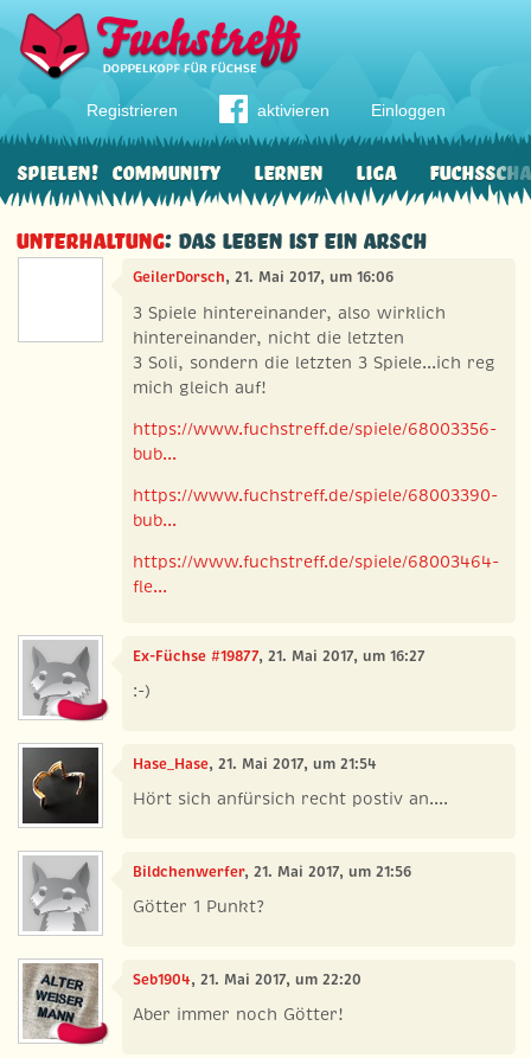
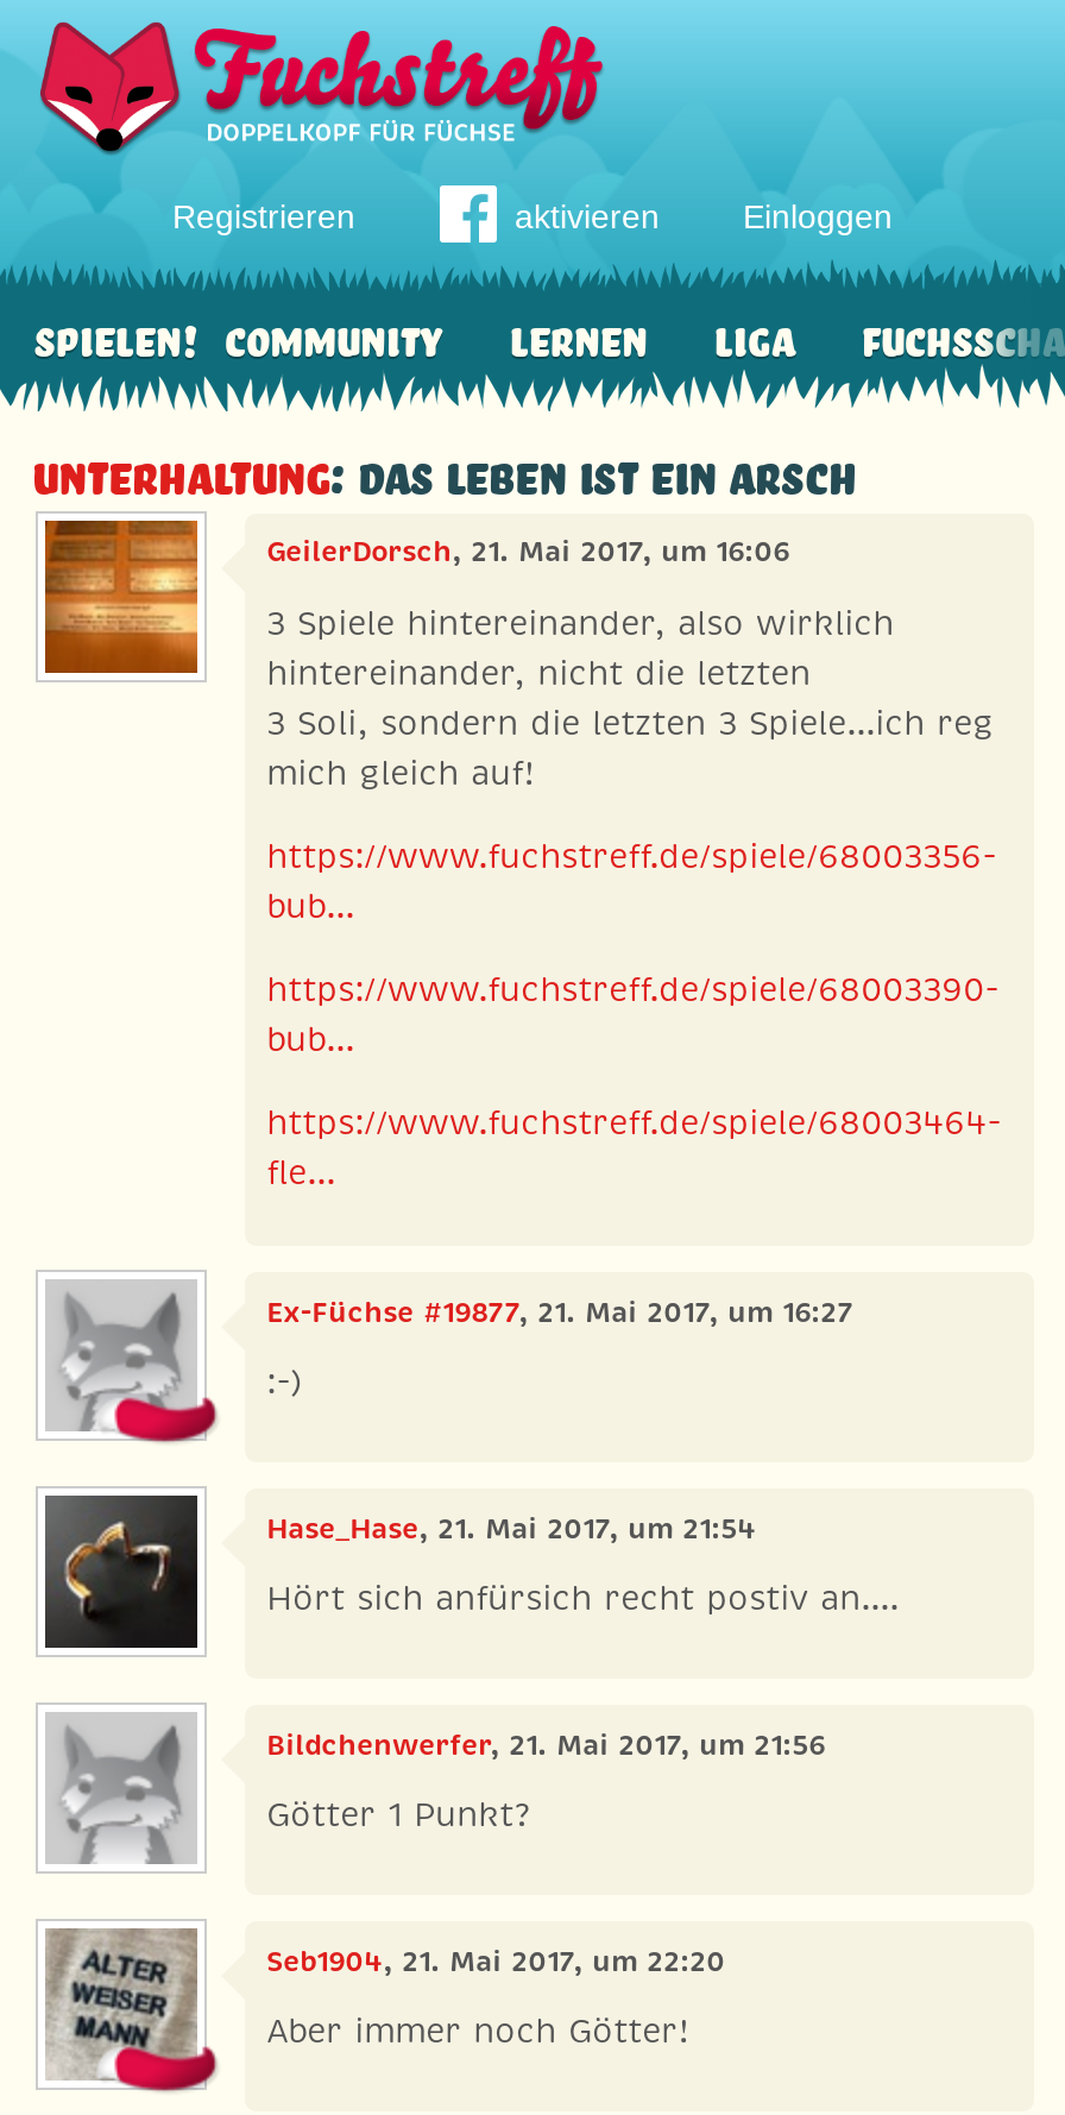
none -> [43,518,200,675] [image]

